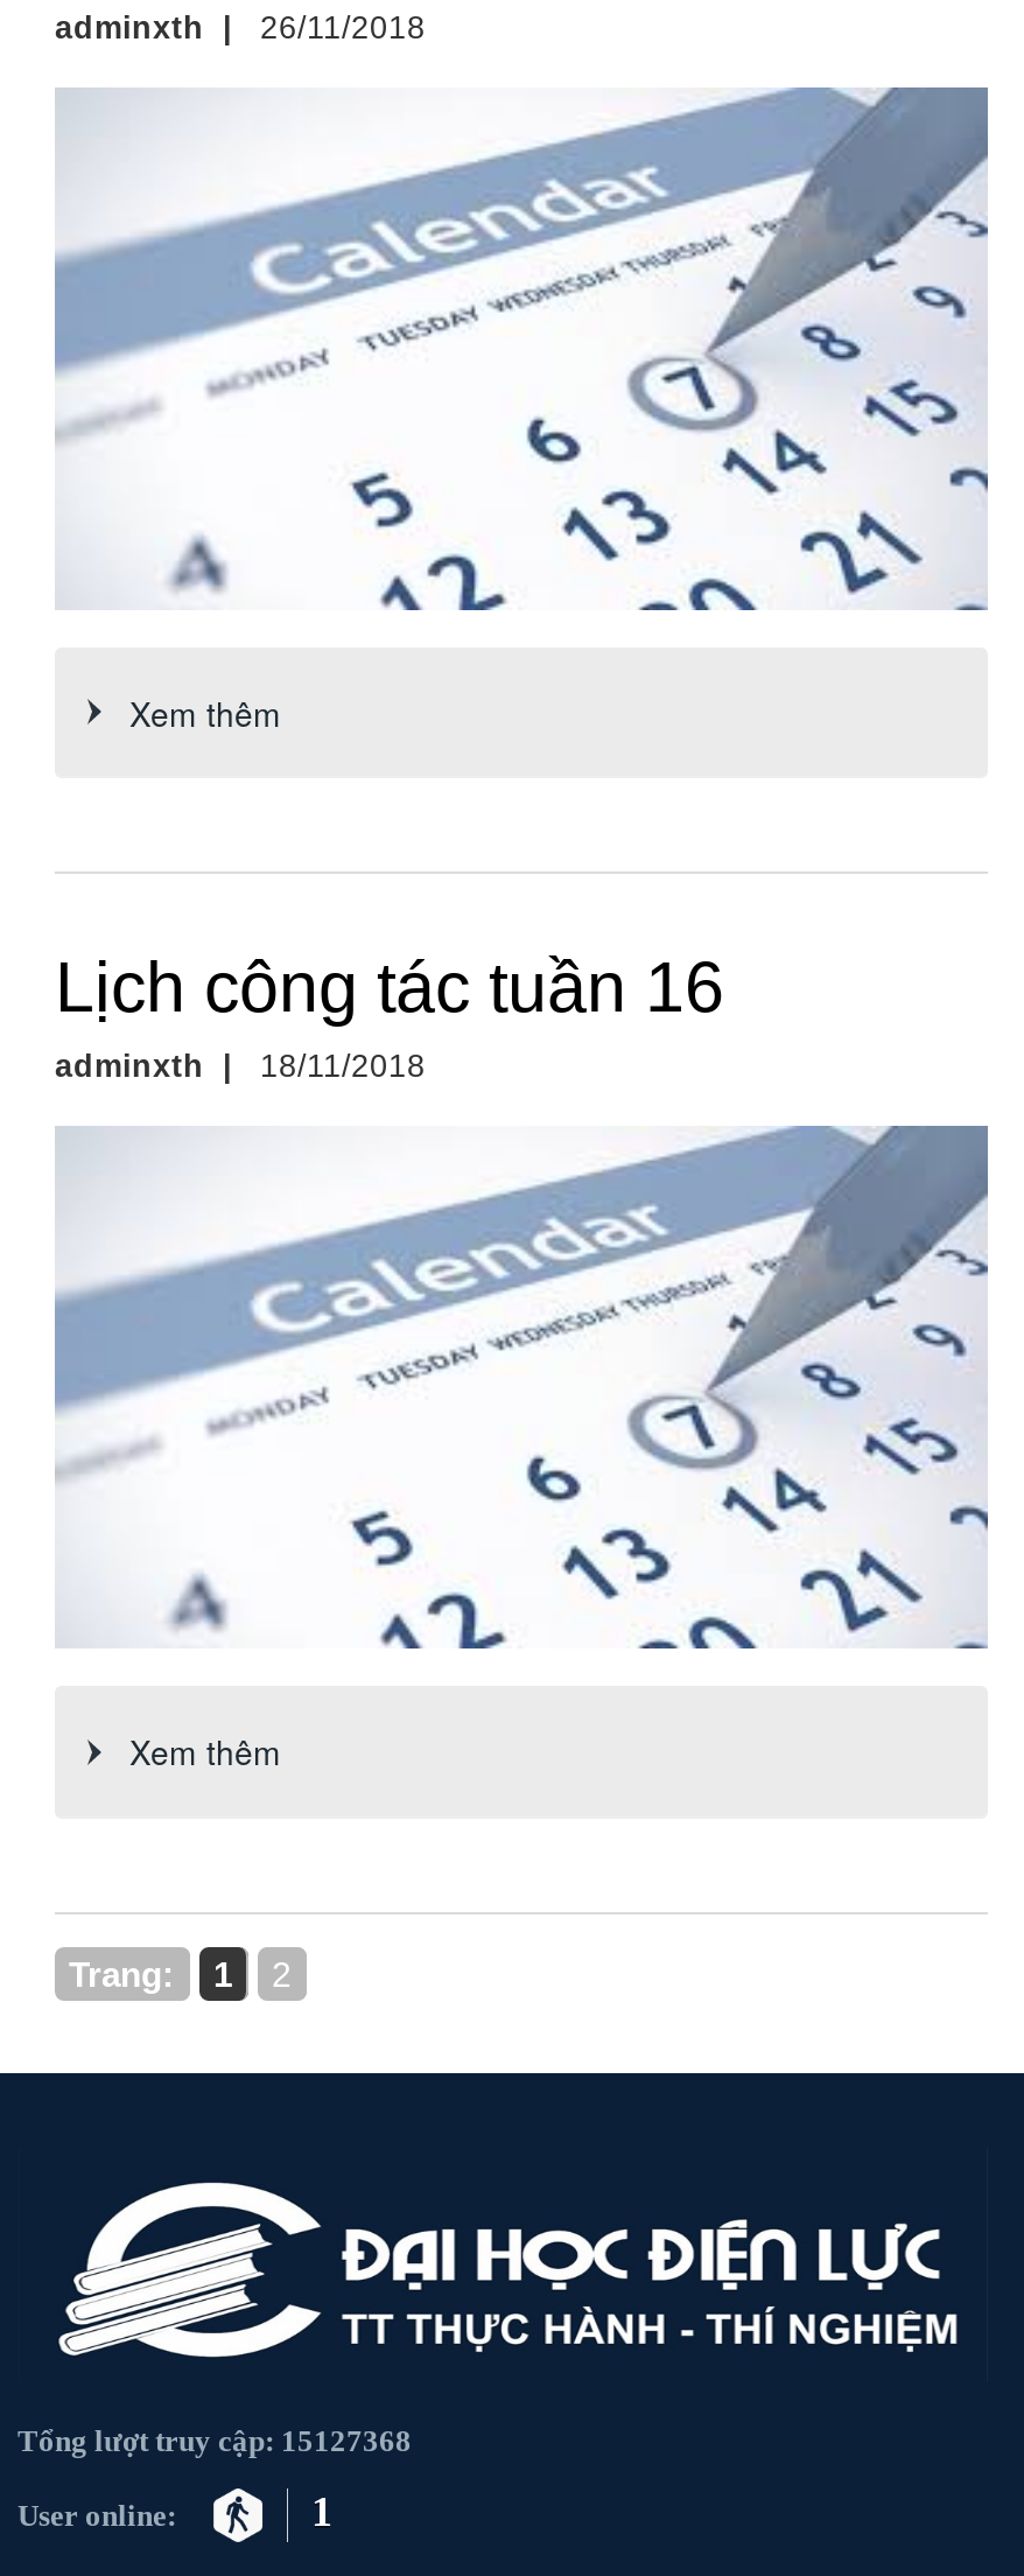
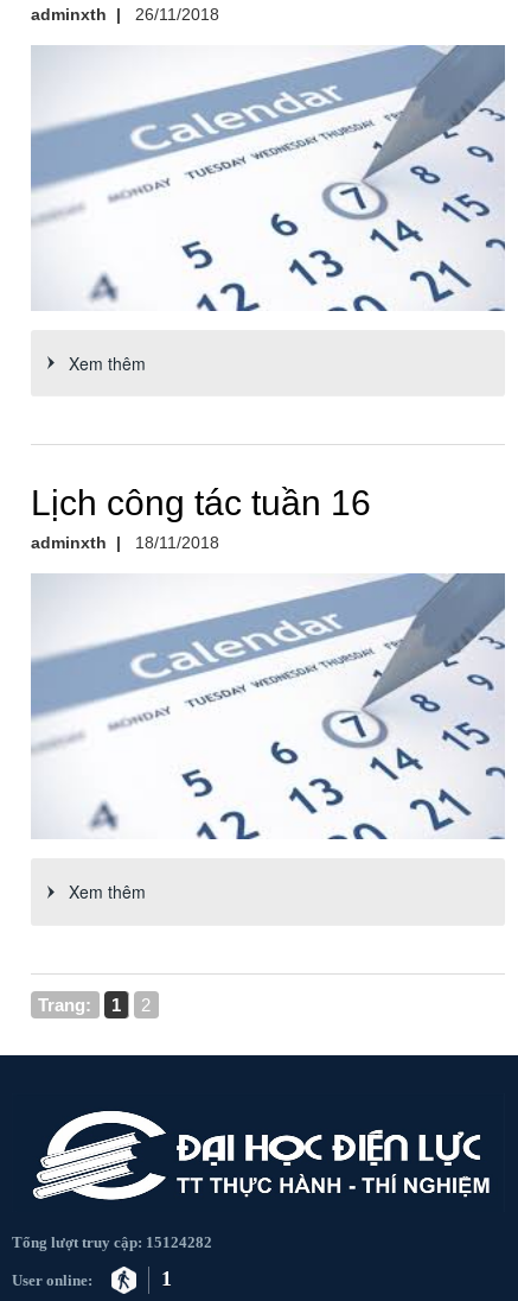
[17,2422,412,2457] Tổng lượt truy cập: 15127368 -> [12,1233,212,1251] Tổng lượt truy cập: 15124282

